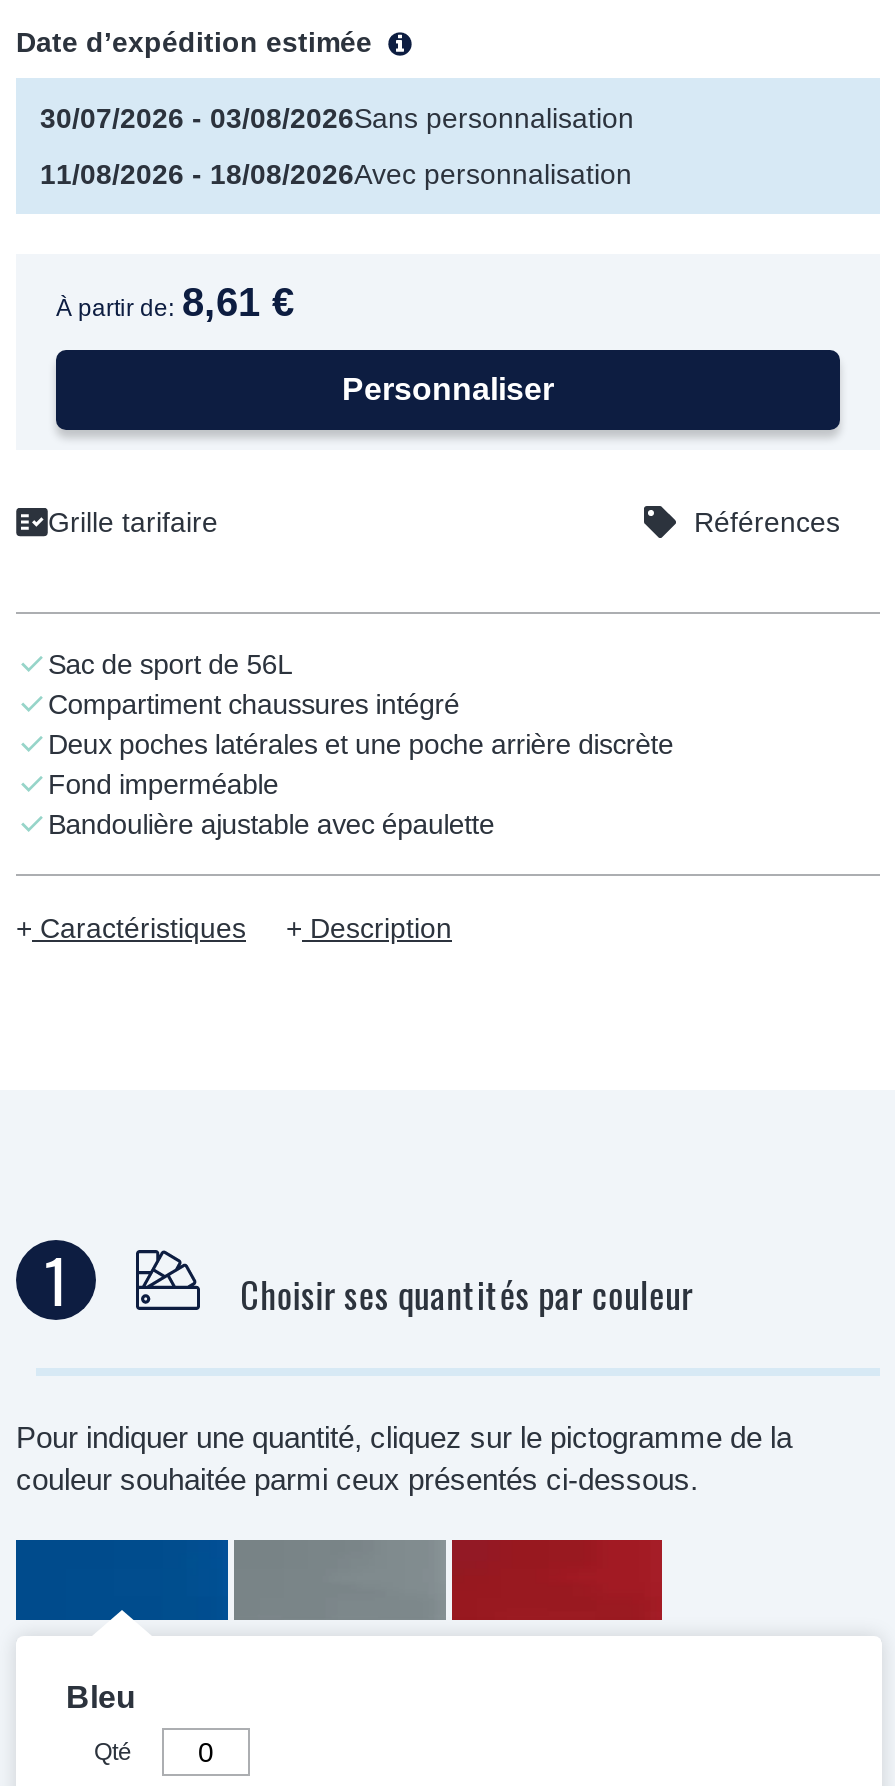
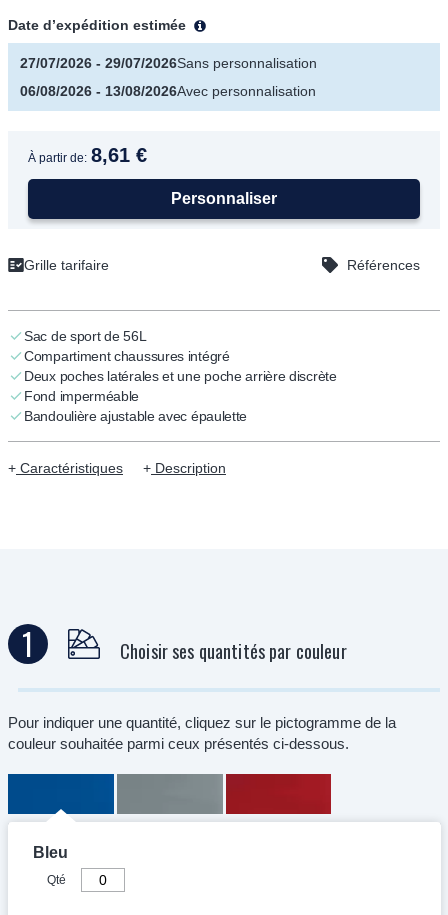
[40,102,634,134] 30/07/2026 ‐ 03/08/2026Sans personnalisation -> [20,55,317,71] 27/07/2026 ‐ 29/07/2026Sans personnalisation
[40,158,632,190] 11/08/2026 ‐ 18/08/2026Avec personnalisation -> [20,83,316,99] 06/08/2026 ‐ 13/08/2026Avec personnalisation

